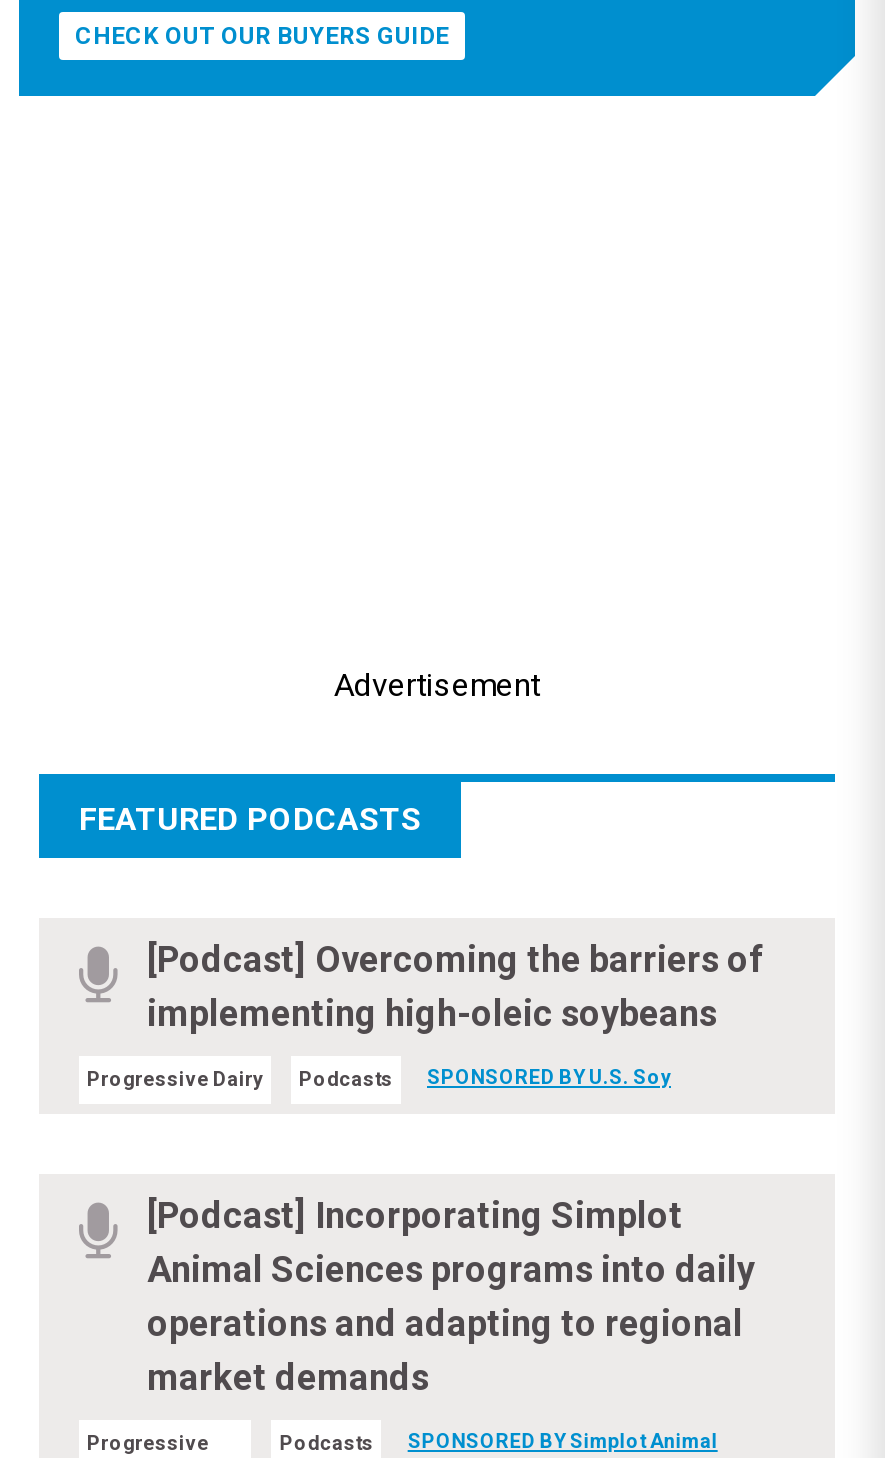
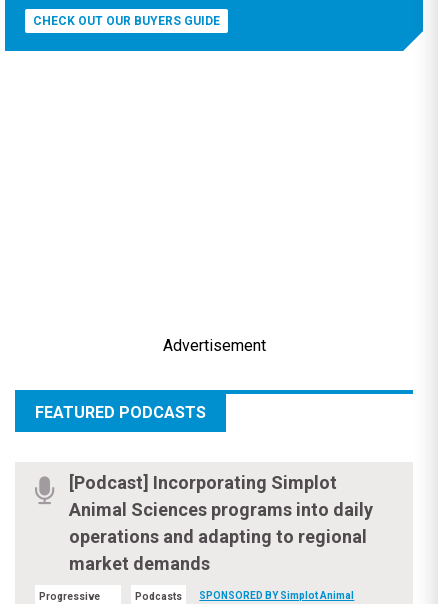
[87,937,763,1089] [Podcast] Overcoming the barriers of | implementing high-oleic soybeans | Progressive Dairy | Podcasts | SPONSORED BY U.S. Soy -> none

